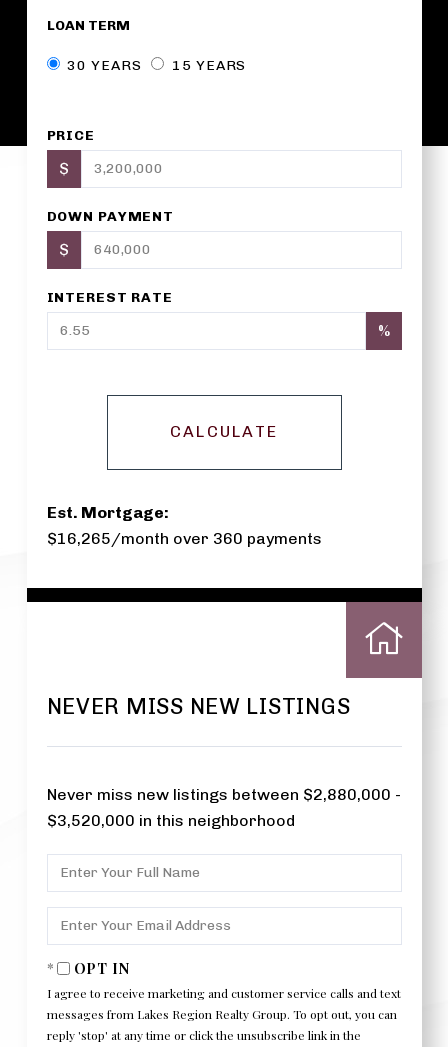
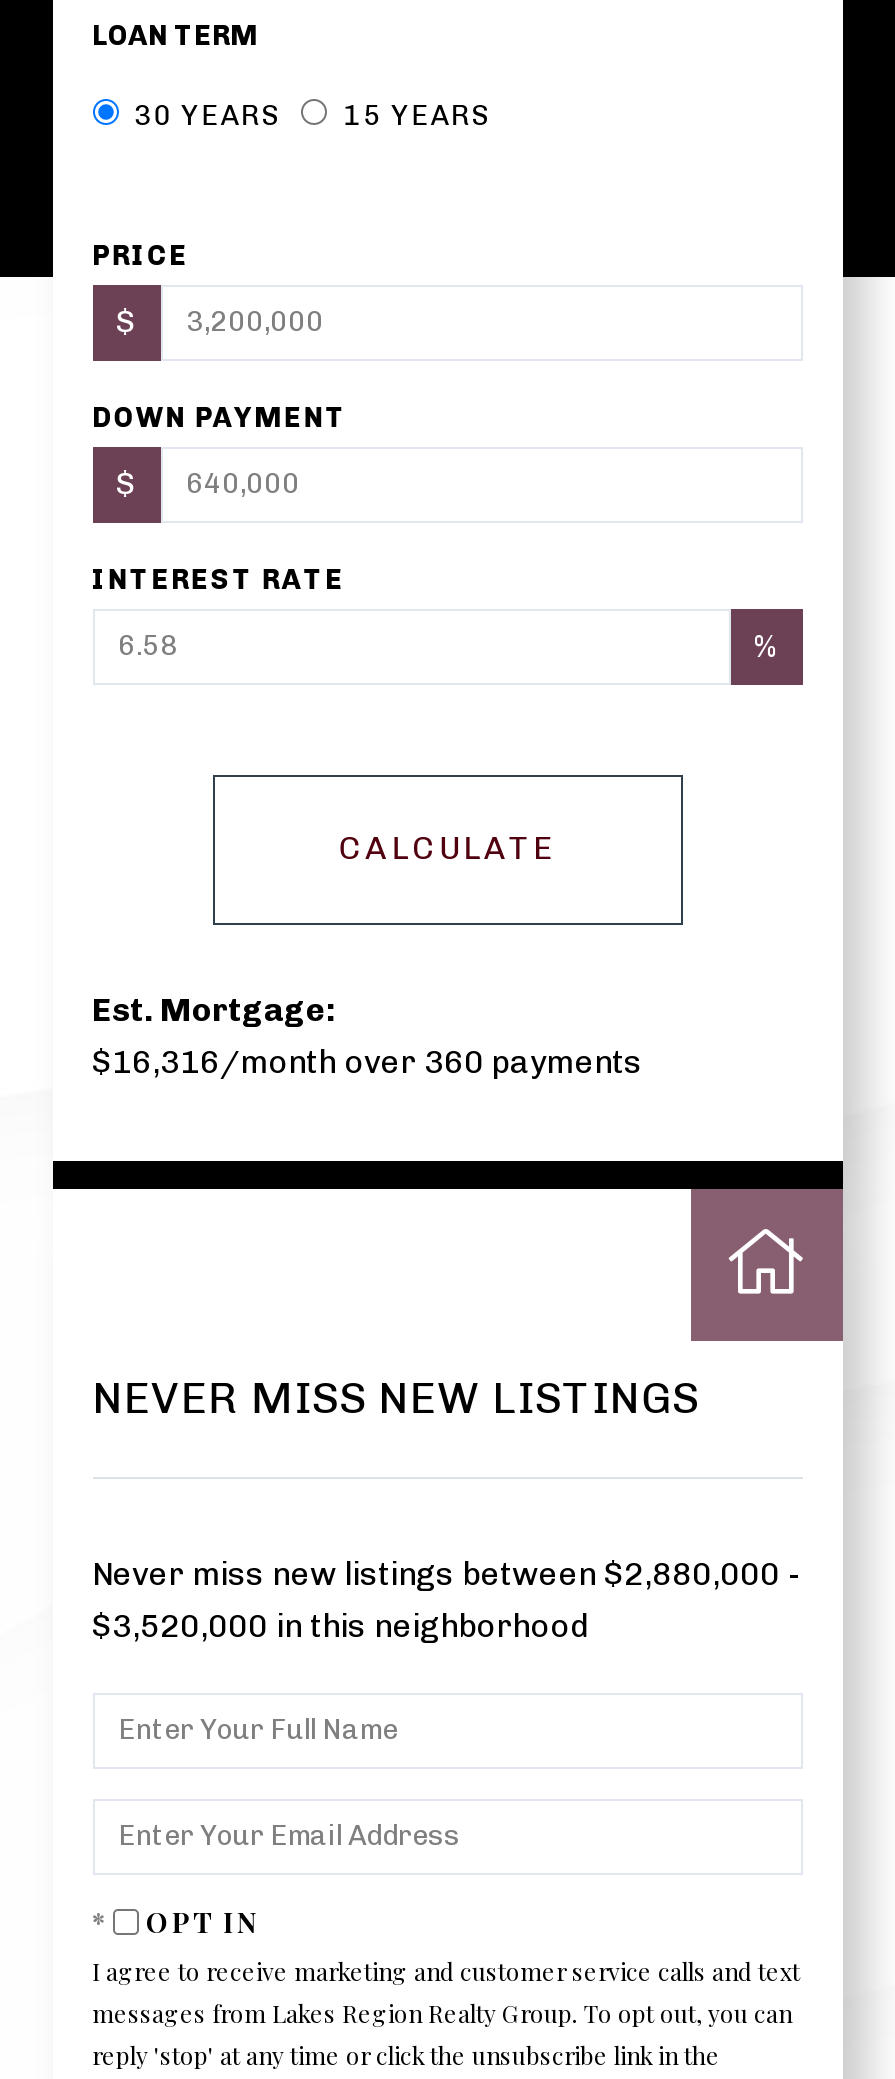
[46,529,321,548] $16,265 /month over 360 payments -> [92,1042,642,1080] $16,316 /month over 360 payments

